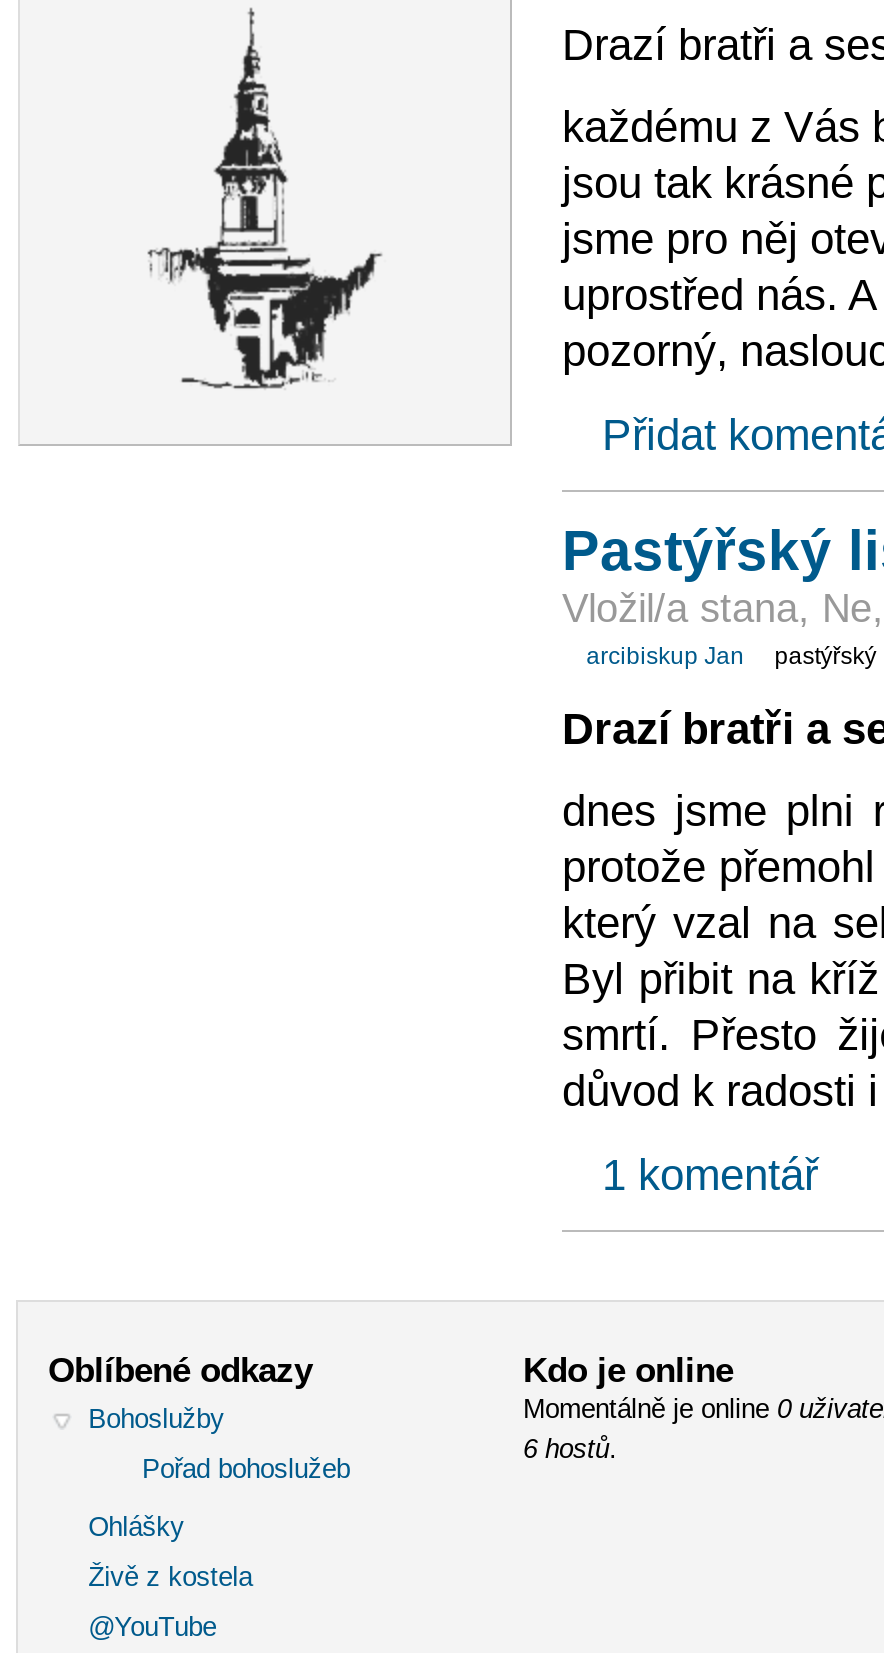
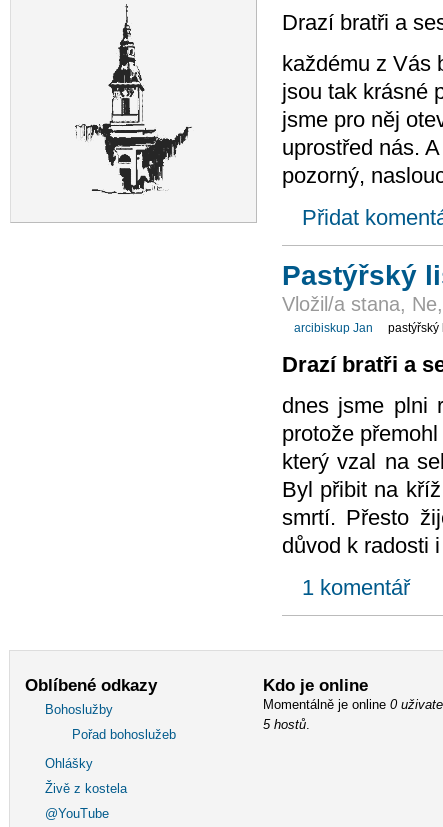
[523,1435,617,1465] 6 hostů. -> [262,717,309,732] 5 hostů.

